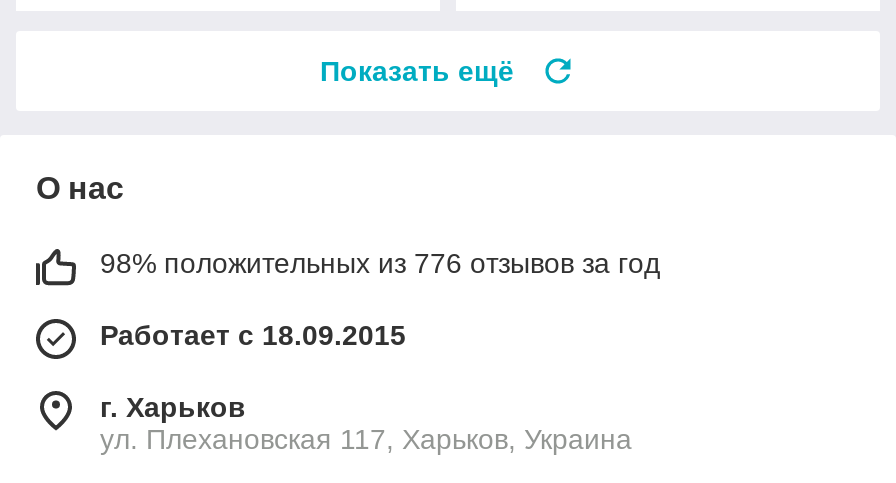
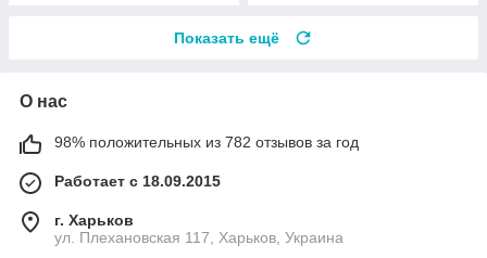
[100,247,660,279] 98% положительных из 776 отзывов за год -> [54,134,359,151] 98% положительных из 782 отзывов за год

